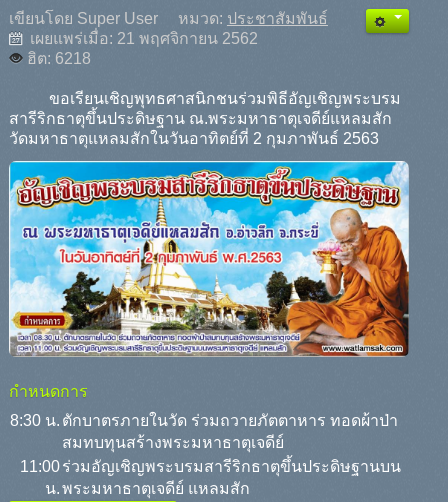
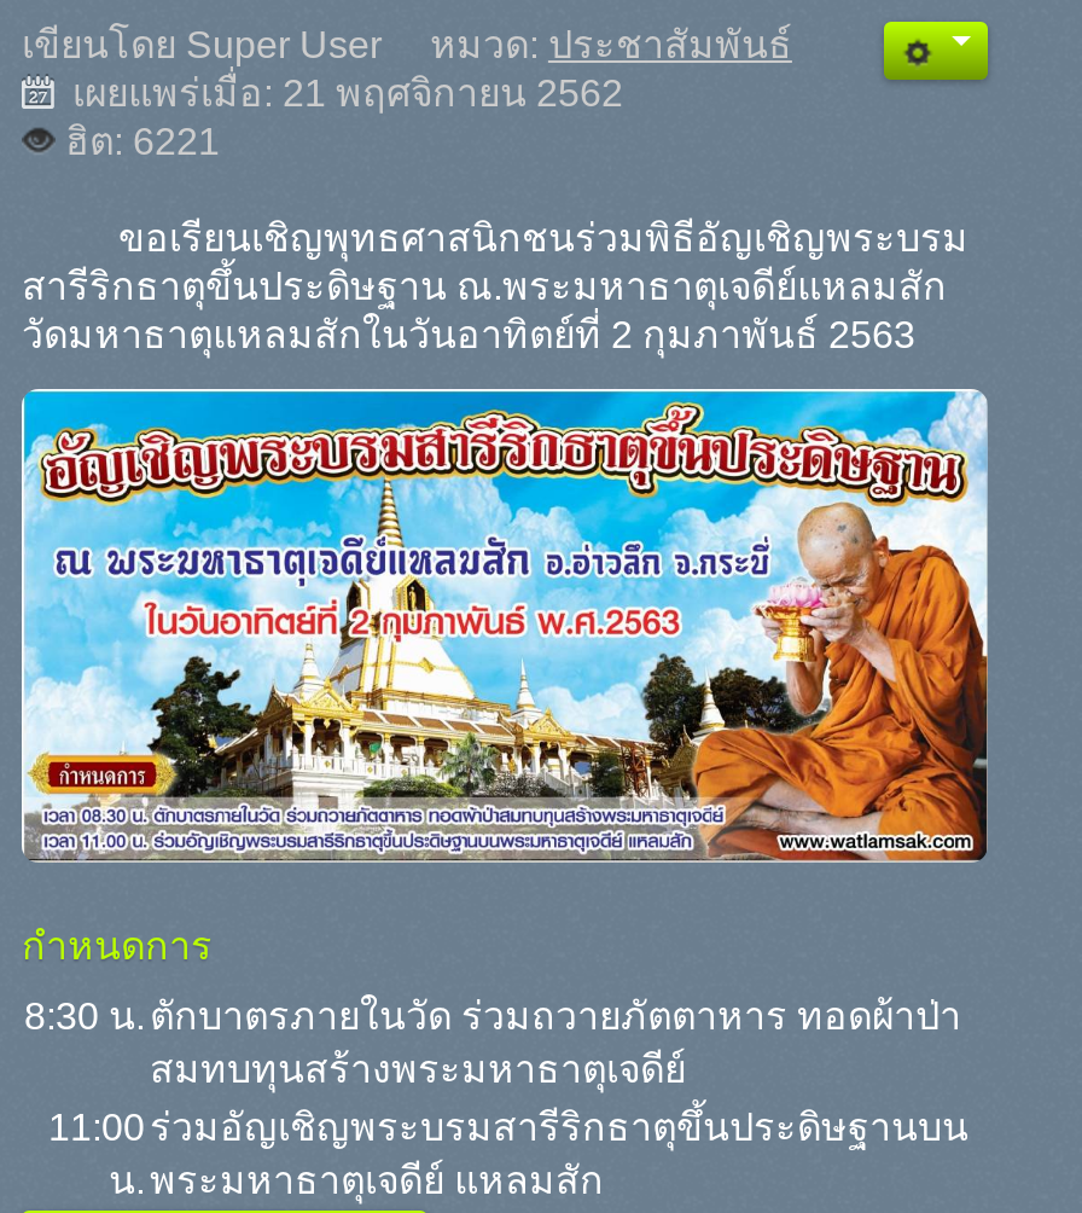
[27,50,91,67] ฮิต: 6218 -> [65,120,220,161] ฮิต: 6221

